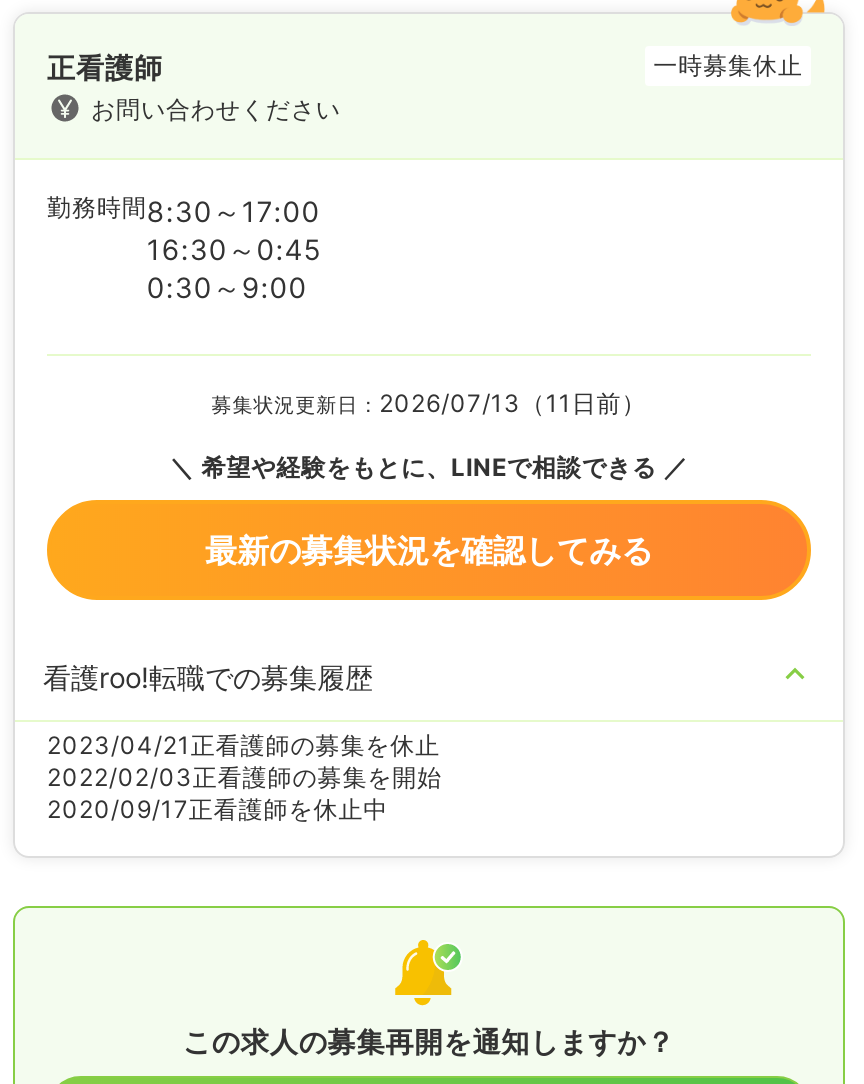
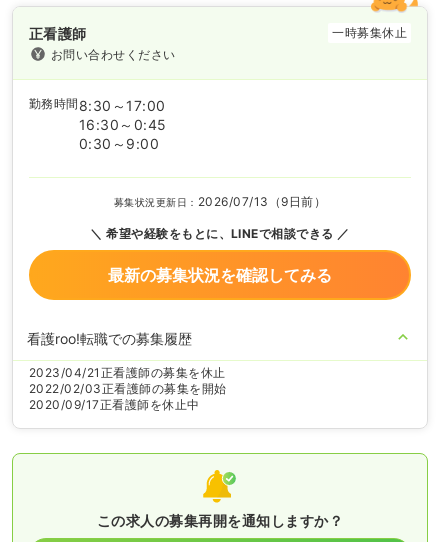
[211,388,647,418] 募集状況更新日：2026/07/13（11日前） -> [114,194,326,209] 募集状況更新日：2026/07/13（9日前）

